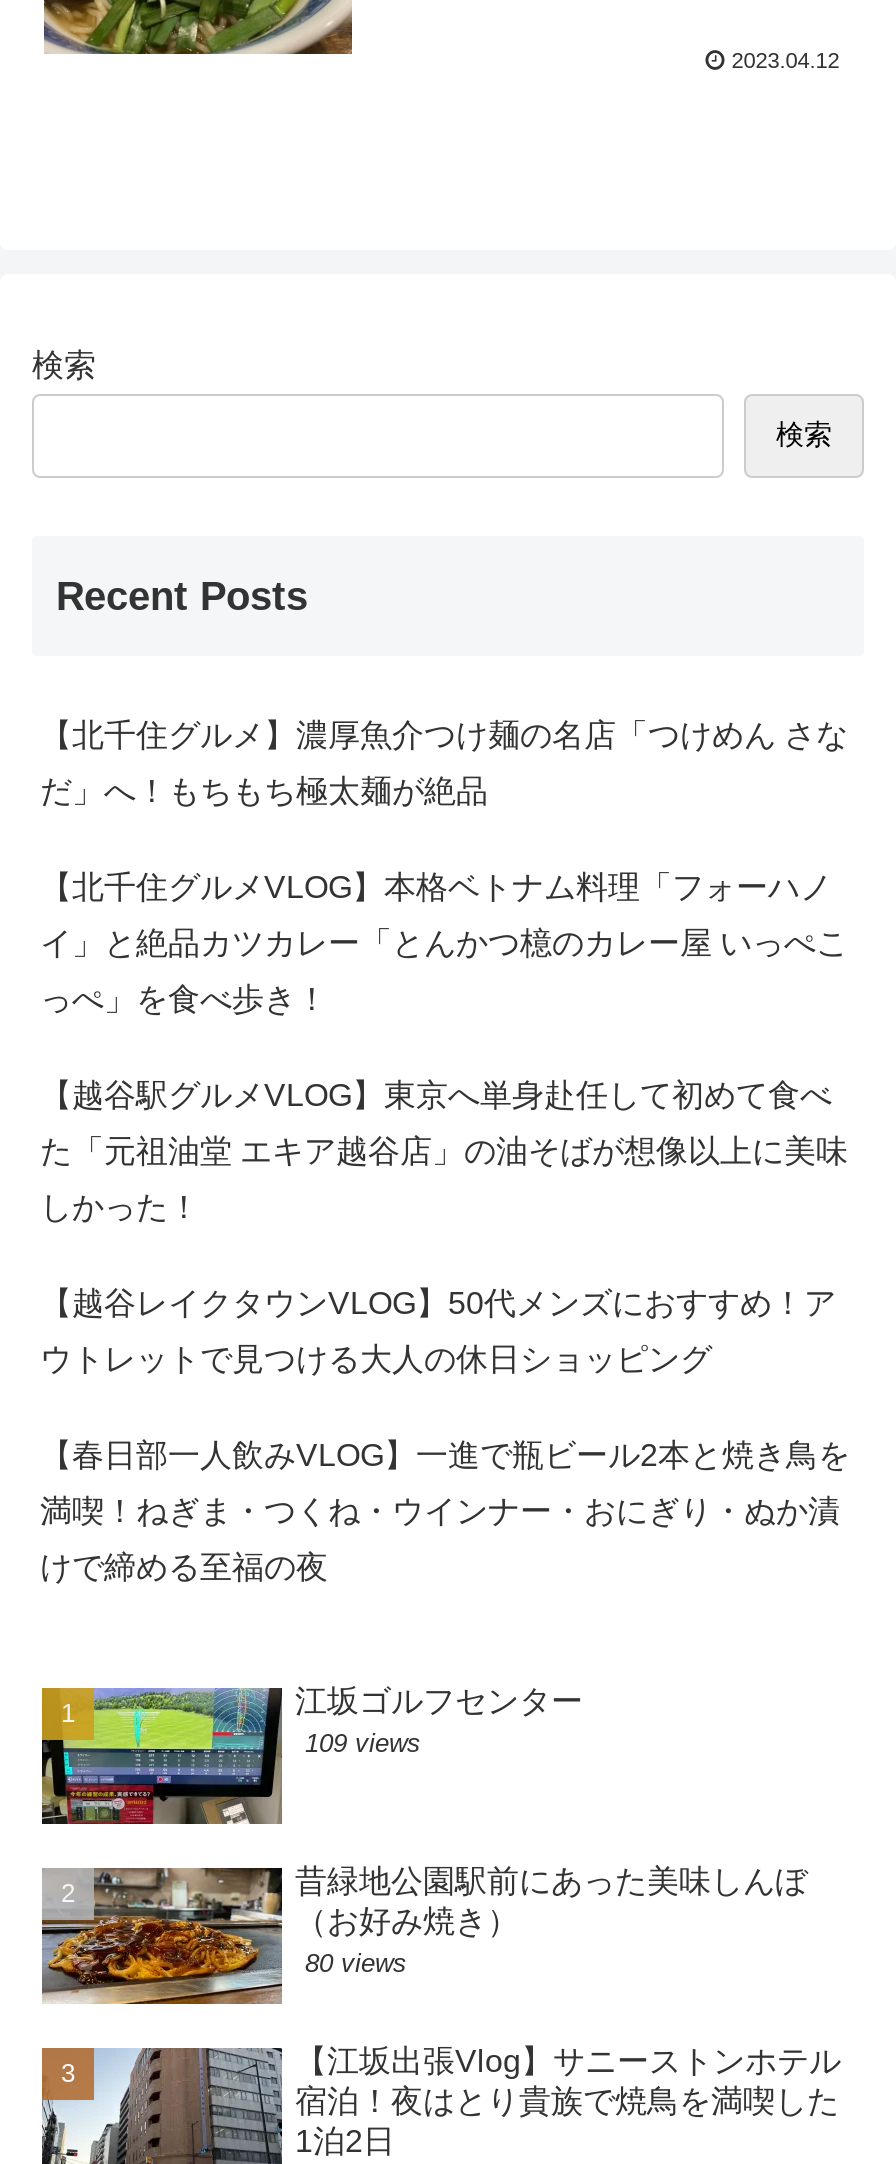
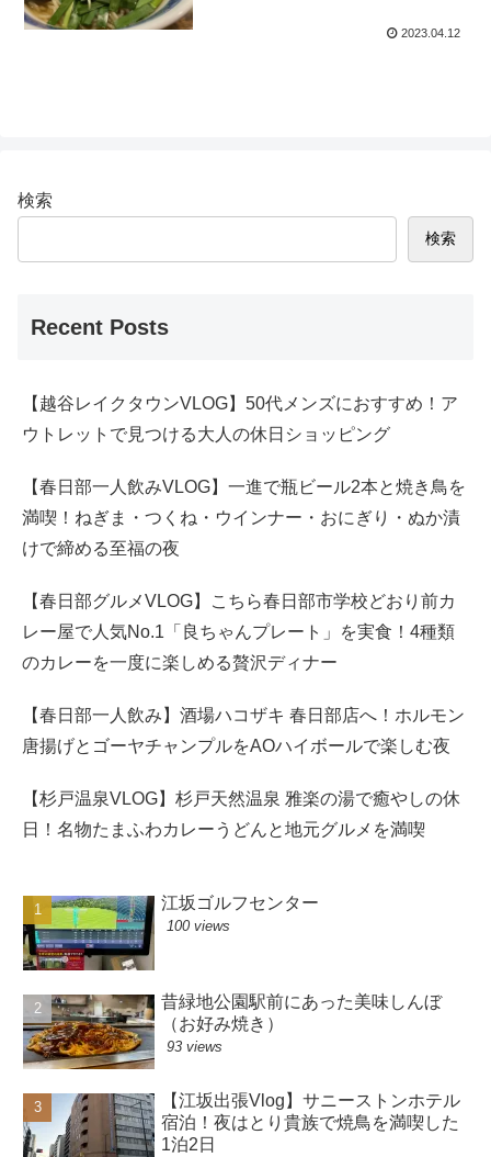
[40,717,848,1223] 【北千住グルメ】濃厚魚介つけ麺の名店「つけめん さな | だ」へ！もちもち極太麺が絶品 | 【北千住グルメVLOG】本格ベトナム料理「フォーハノ | イ」と絶品カツカレー「とんかつ檍のカレー屋 いっぺこ | っぺ」を食べ歩き！ | 【越谷駅グルメVLOG】東京へ単身赴任して初めて食べ | た「元祖油堂 エキア越谷店」の油そばが想像以上に美味 | しかった！ -> none
moved [40,1285,850,1583] -> [22,394,466,557]: 【越谷レイクタウンVLOG】50代メンズにおすすめ！ア | ウトレットで見つける大人の休日ショッピング | 【春日部一人飲みVLOG】一進で瓶ビール2本と焼き鳥を | 満喫！ねぎま・つくね・ウインナー・おにぎり・ぬか漬 | けで締める至福の夜
none -> [22,591,465,838] 【春日部グルメVLOG】こちら春日部市学校どおり前カ | レー屋で人気No.1「良ちゃんプレート」を実食！4種類 | のカレーを一度に楽しめる贅沢ディナー | 【春日部一人飲み】酒場ハコザキ 春日部店へ！ホルモン | 唐揚げとゴーヤチャンプルをAOハイボールで楽しむ夜 | 【杉戸温泉VLOG】杉戸天然温泉 雅楽の湯で癒やしの休 | 日！名物たまふわカレーうどんと地元グルメを満喫
[305,1729,421,1759] 109 views -> [167,918,231,934] 100 views
[305,1949,407,1979] 80 views -> [167,1039,223,1055] 93 views

